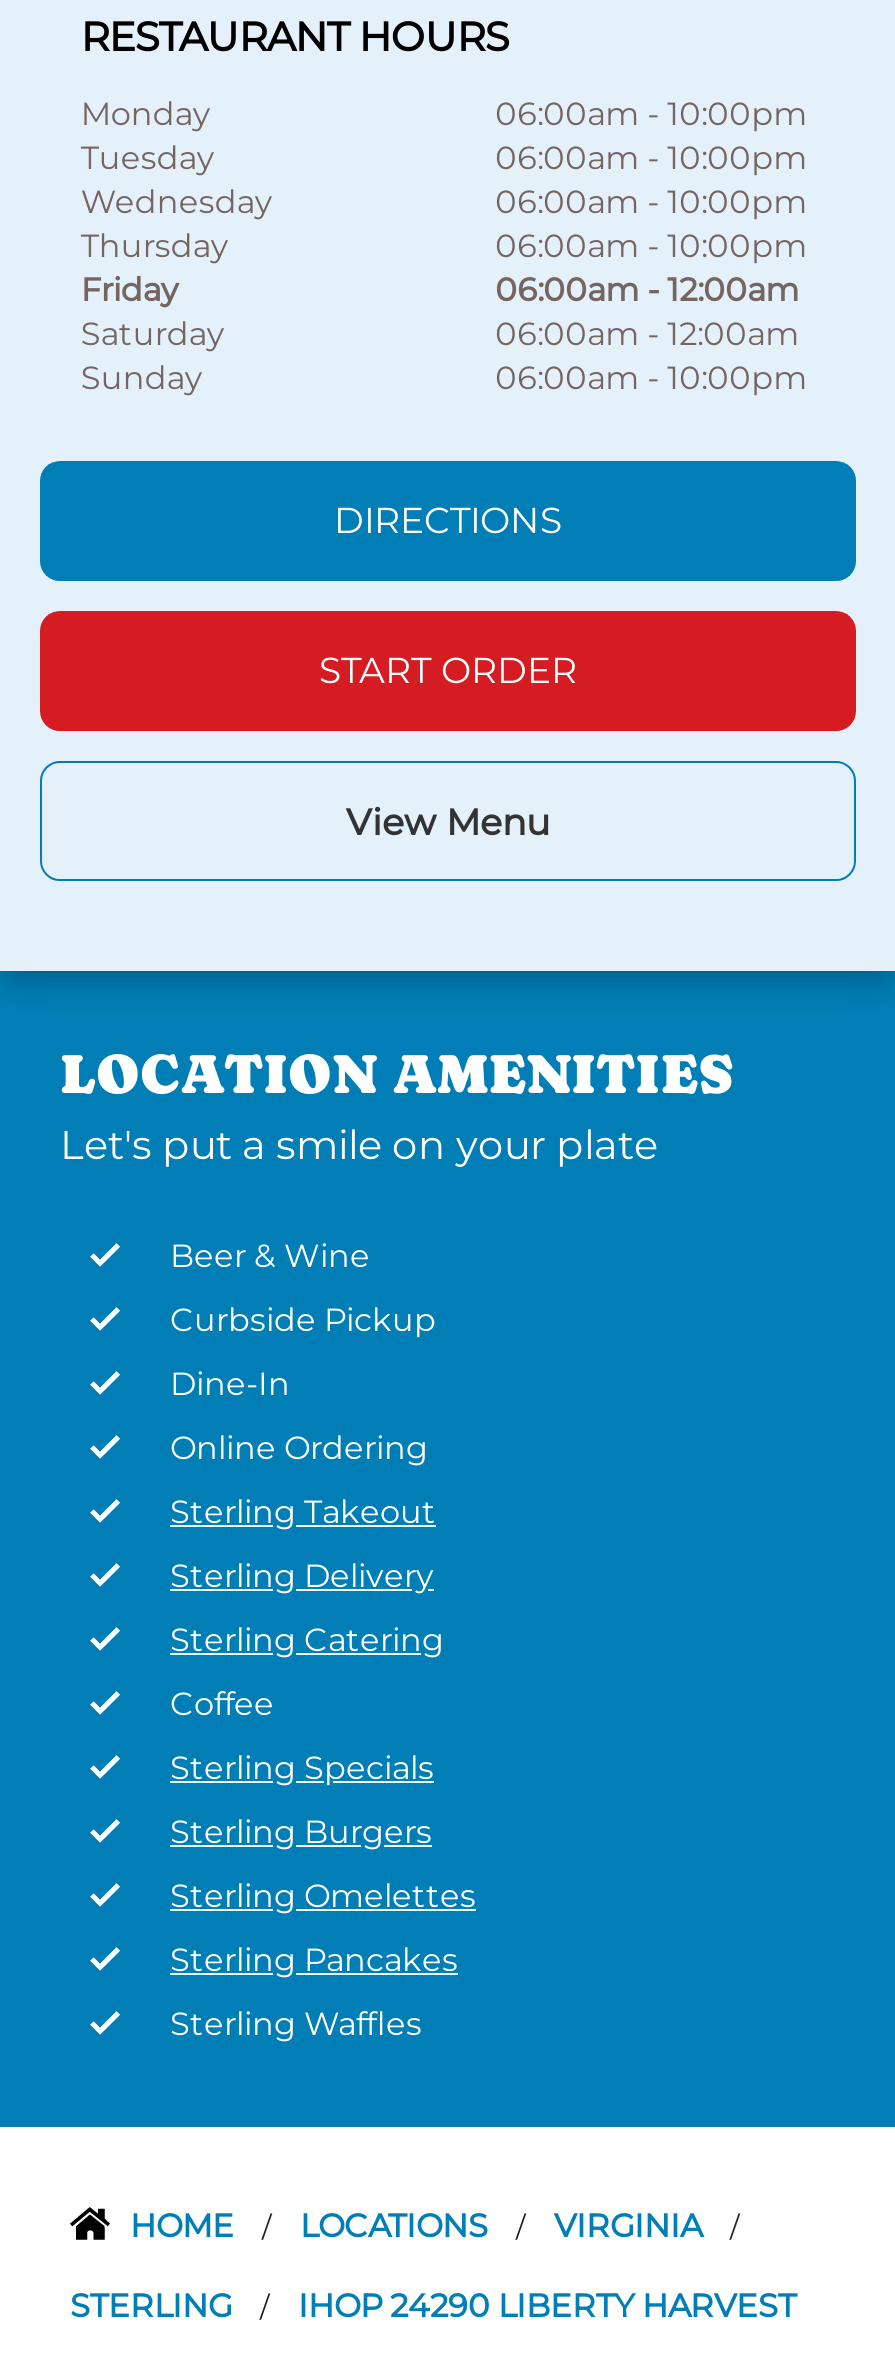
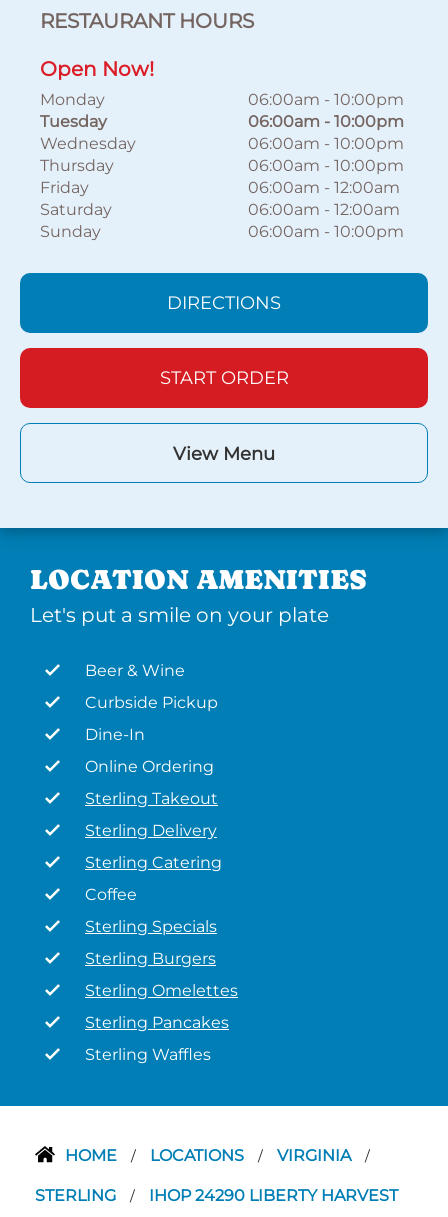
none -> [40,57,154,81] Open Now!

